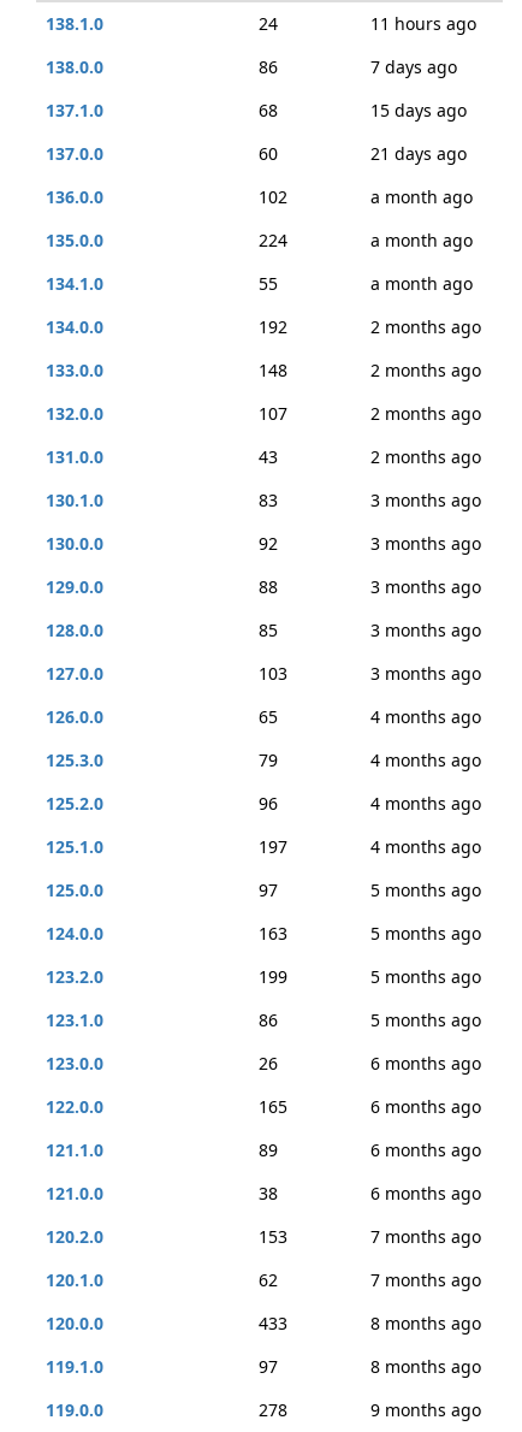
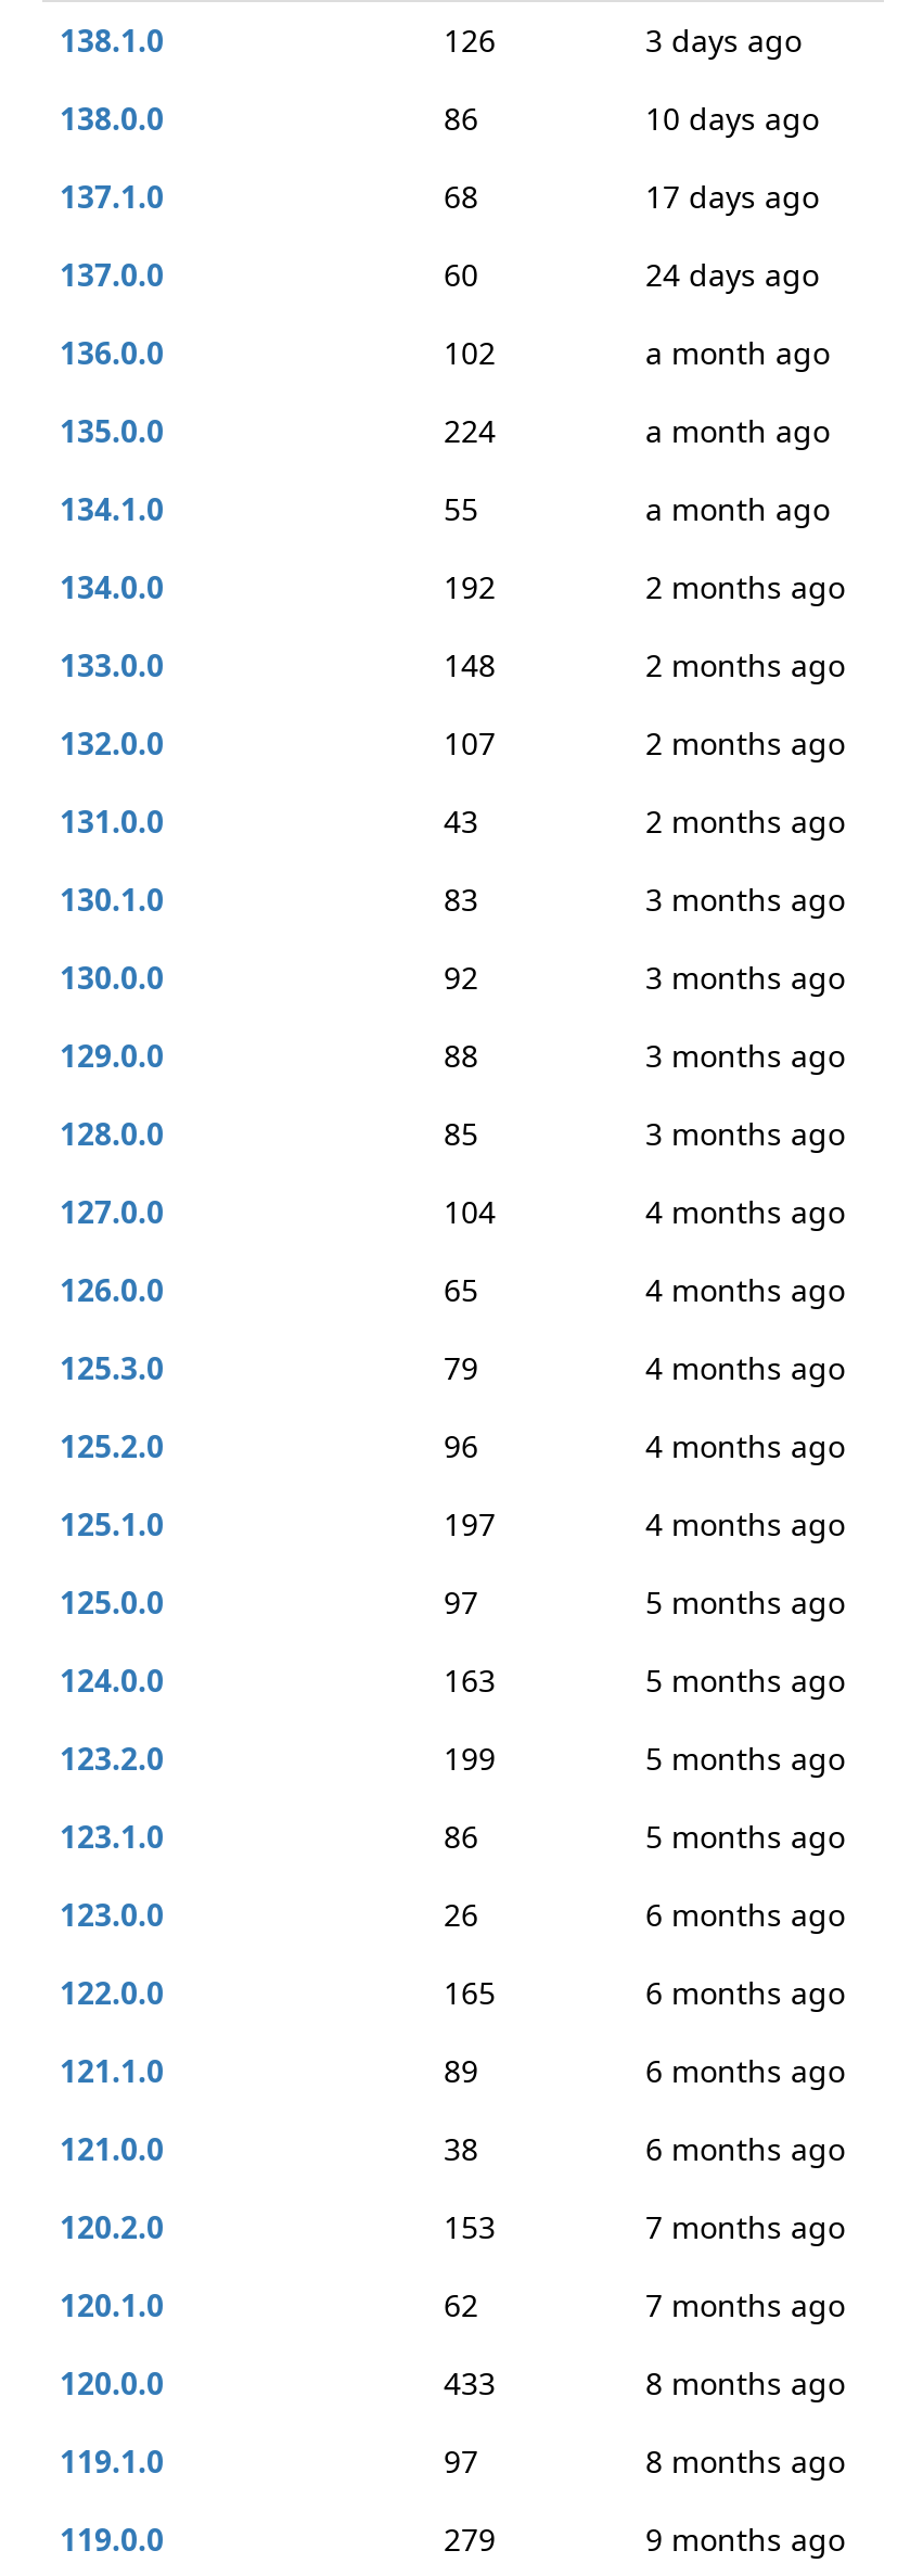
[259,12,278,35] 24 -> [444,20,496,61] 126
[370,12,476,35] 11 hours ago -> [645,20,802,61] 3 days ago
[370,55,457,78] 7 days ago -> [645,98,819,139] 10 days ago
[370,99,467,122] 15 days ago -> [645,176,819,217] 17 days ago
[370,142,467,165] 21 days ago -> [645,254,819,295] 24 days ago
[259,662,287,685] 103 -> [444,1191,496,1232] 104
[370,662,481,685] 3 months ago -> [645,1191,845,1232] 4 months ago
[259,1398,287,1421] 278 -> [444,2519,496,2560] 279

